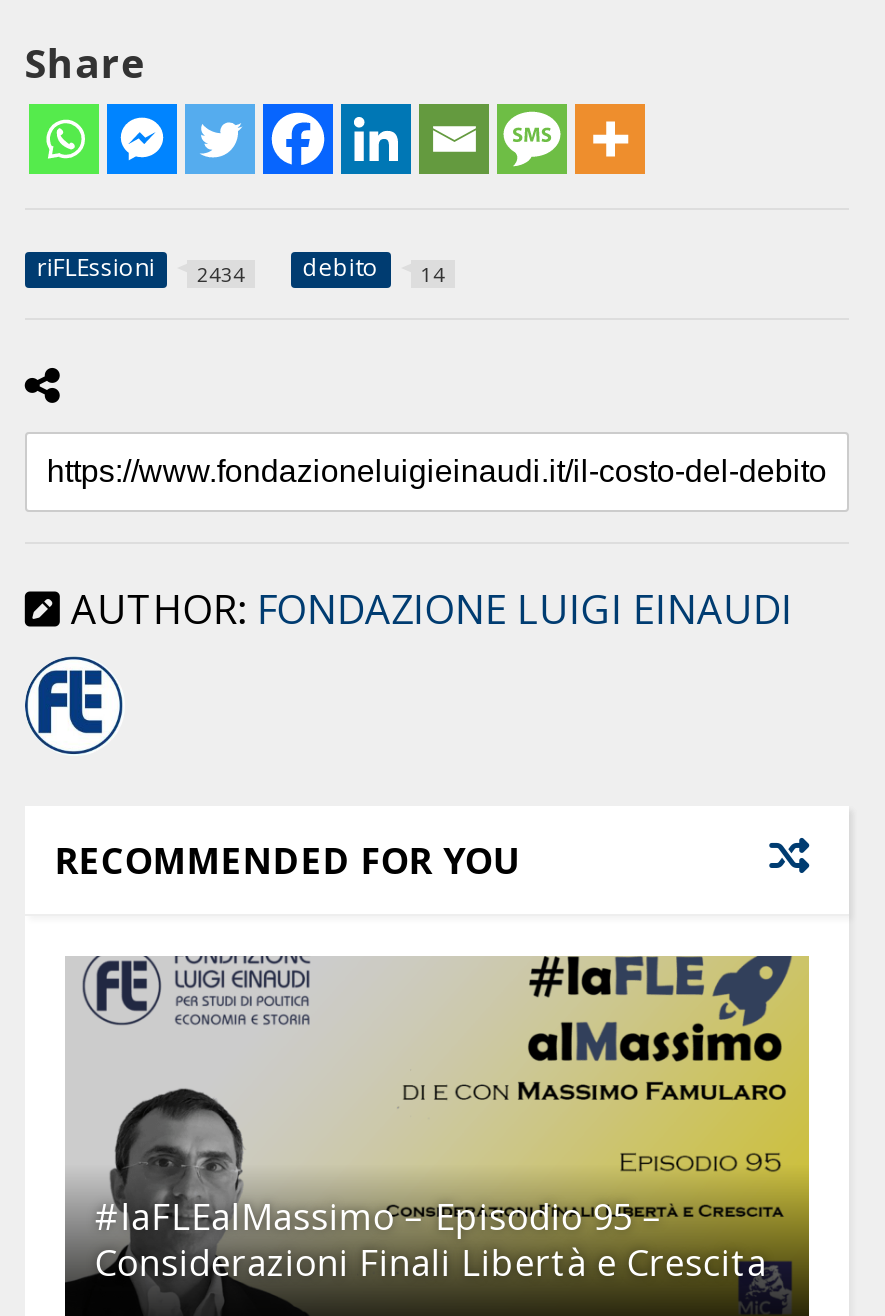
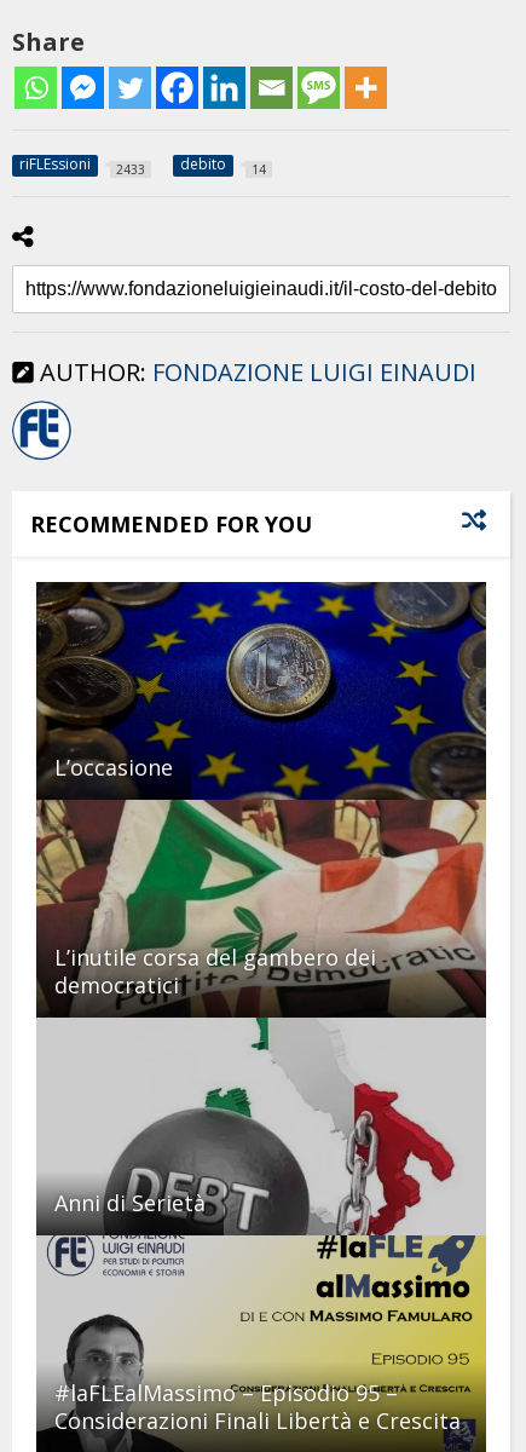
[37,249,245,289] riFLEssioni 2434 -> [19,153,145,177] riFLEssioni 2433
none -> [35,581,487,1237] [image] | L’occasione
none -> [54,942,376,999] L’inutile corsa del gambero dei | democratici
none -> [54,1188,205,1217] Anni di Serietà

